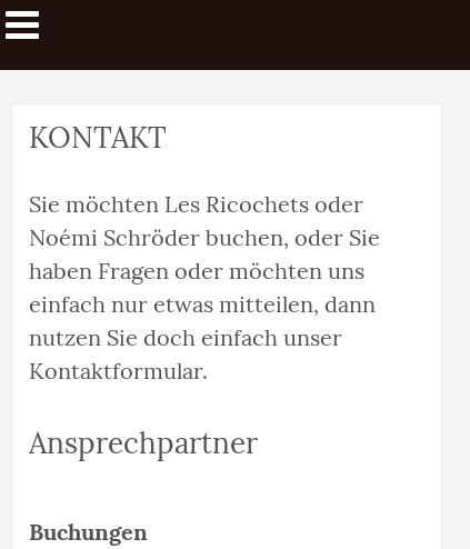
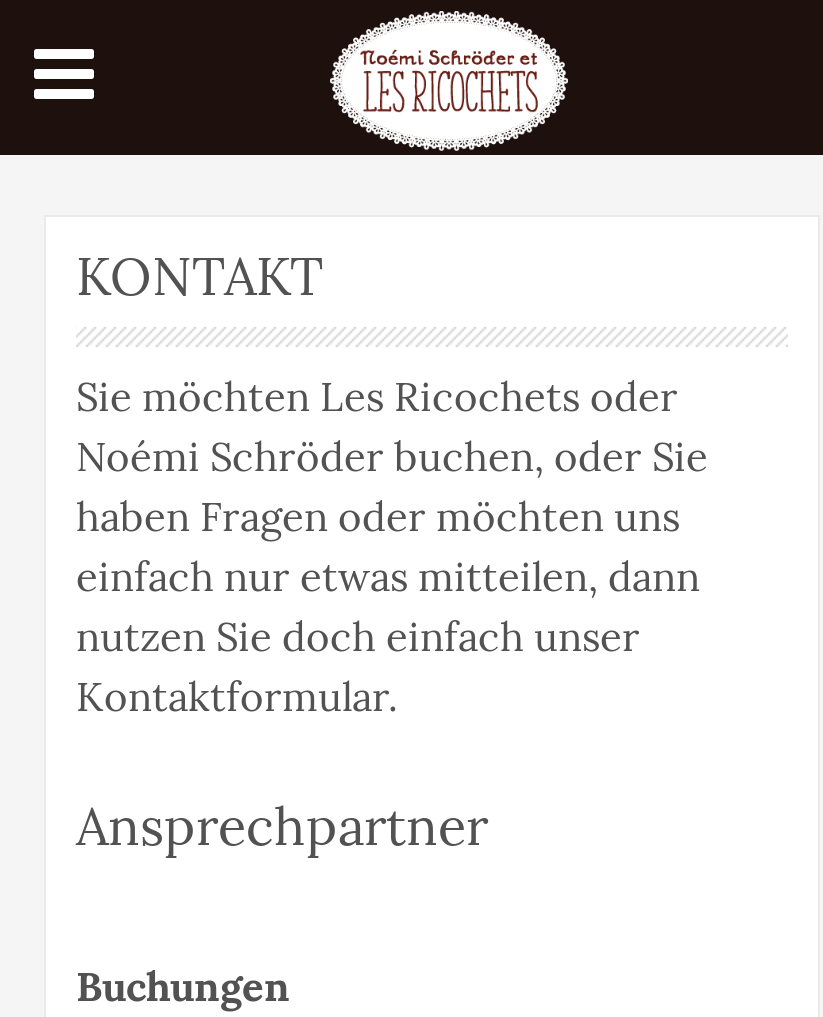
none -> [328,9,570,151] [image]

